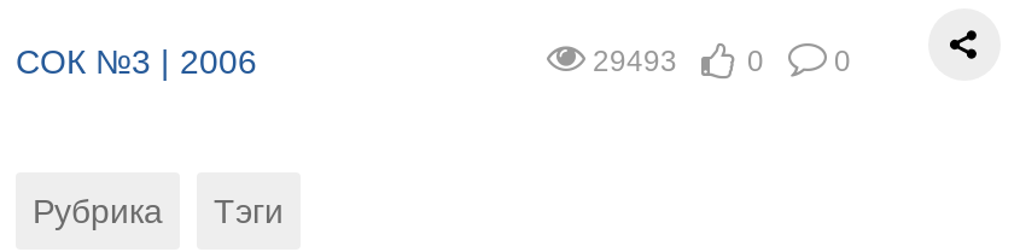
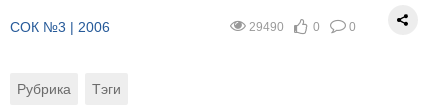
[593,46,677,79] 29493 -> [249,20,284,34] 29490

